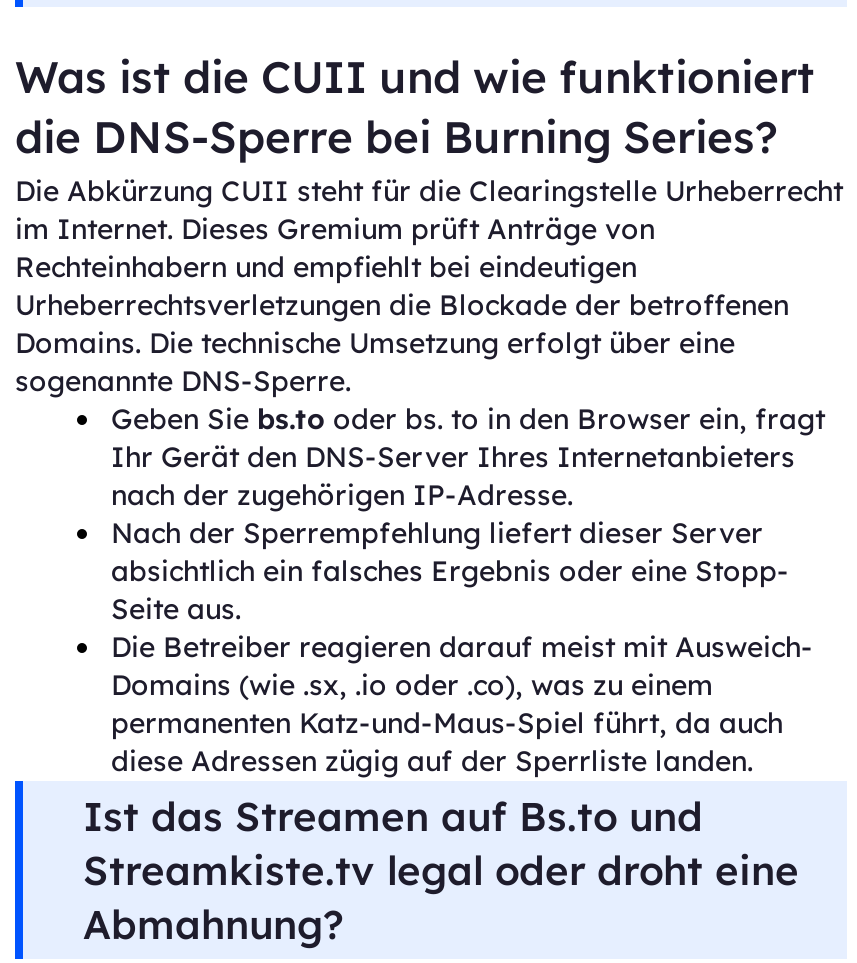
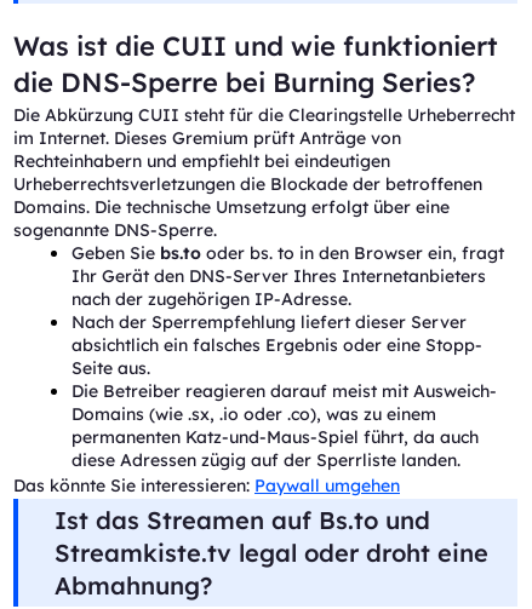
none -> [13,474,400,496] Das könnte Sie interessieren: Paywall umgehen

